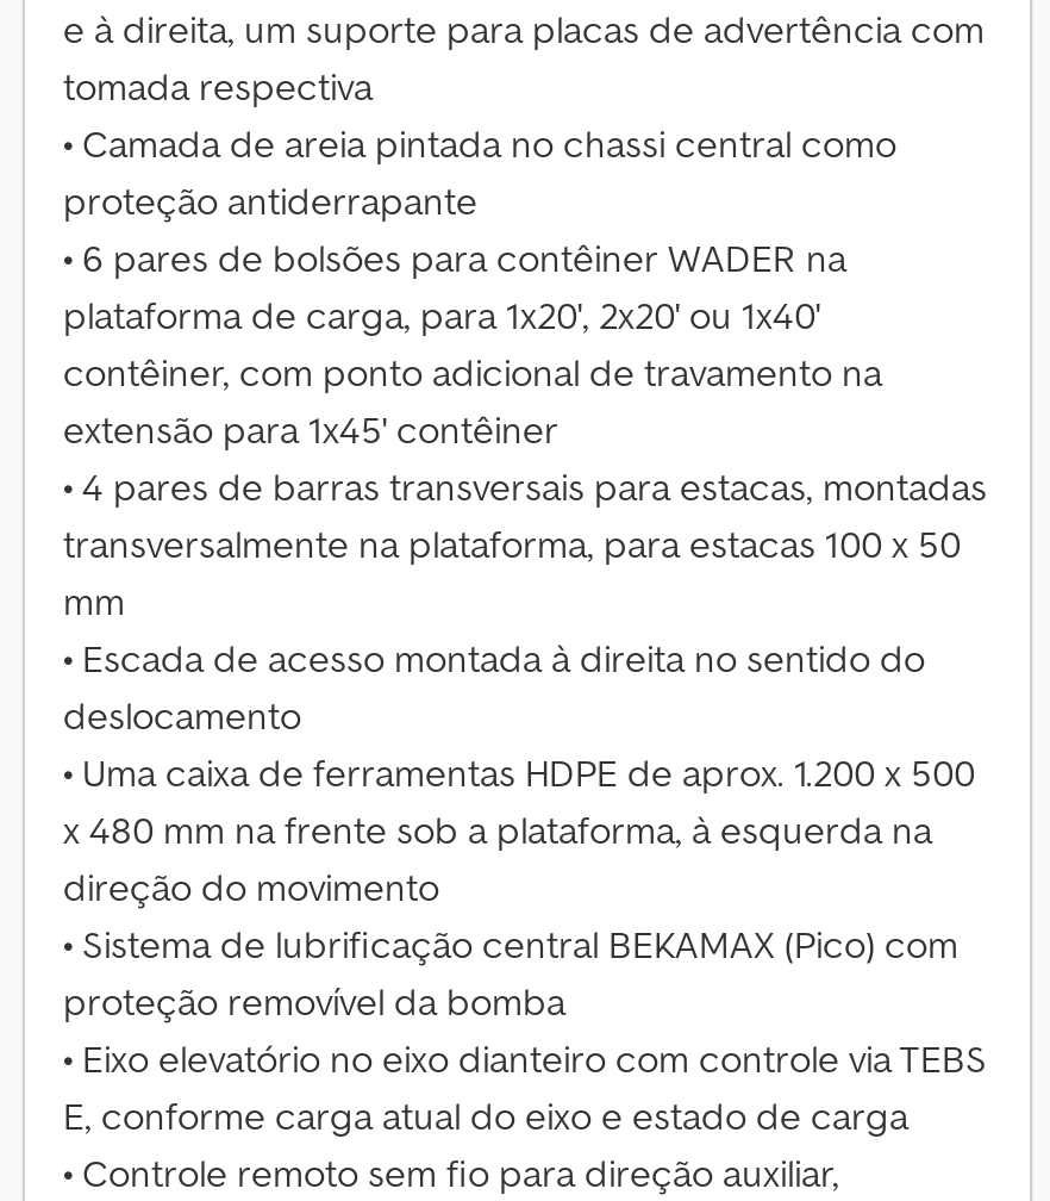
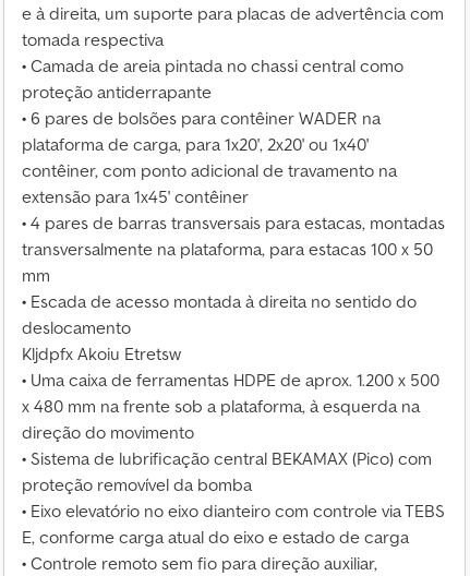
none -> [22,343,181,364] Kljdpfx Akoiu Etretsw

